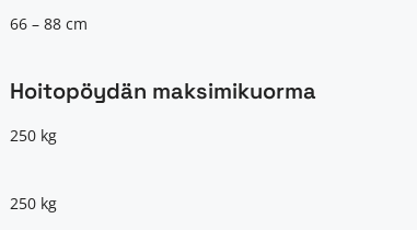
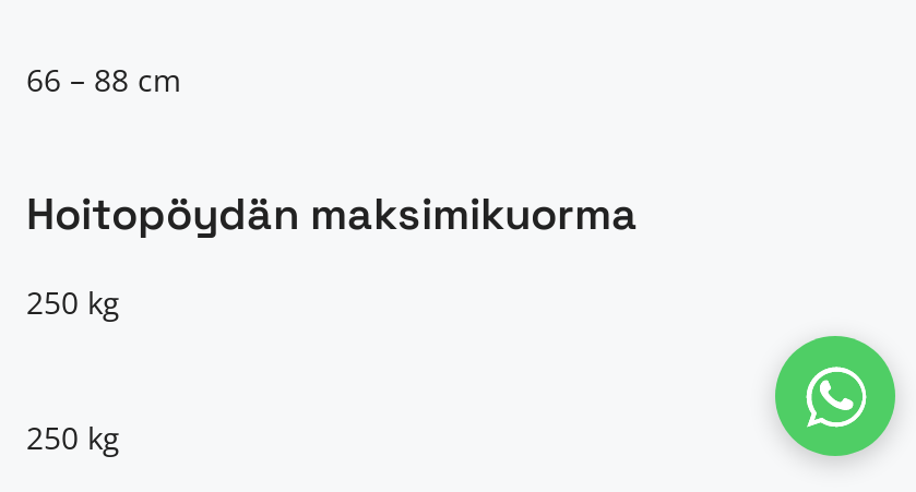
none -> [771,334,900,465] [image]

